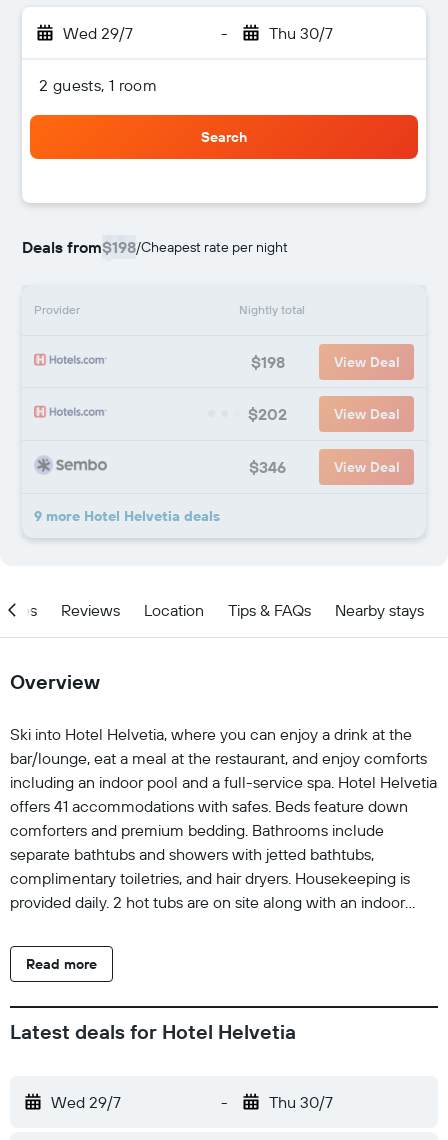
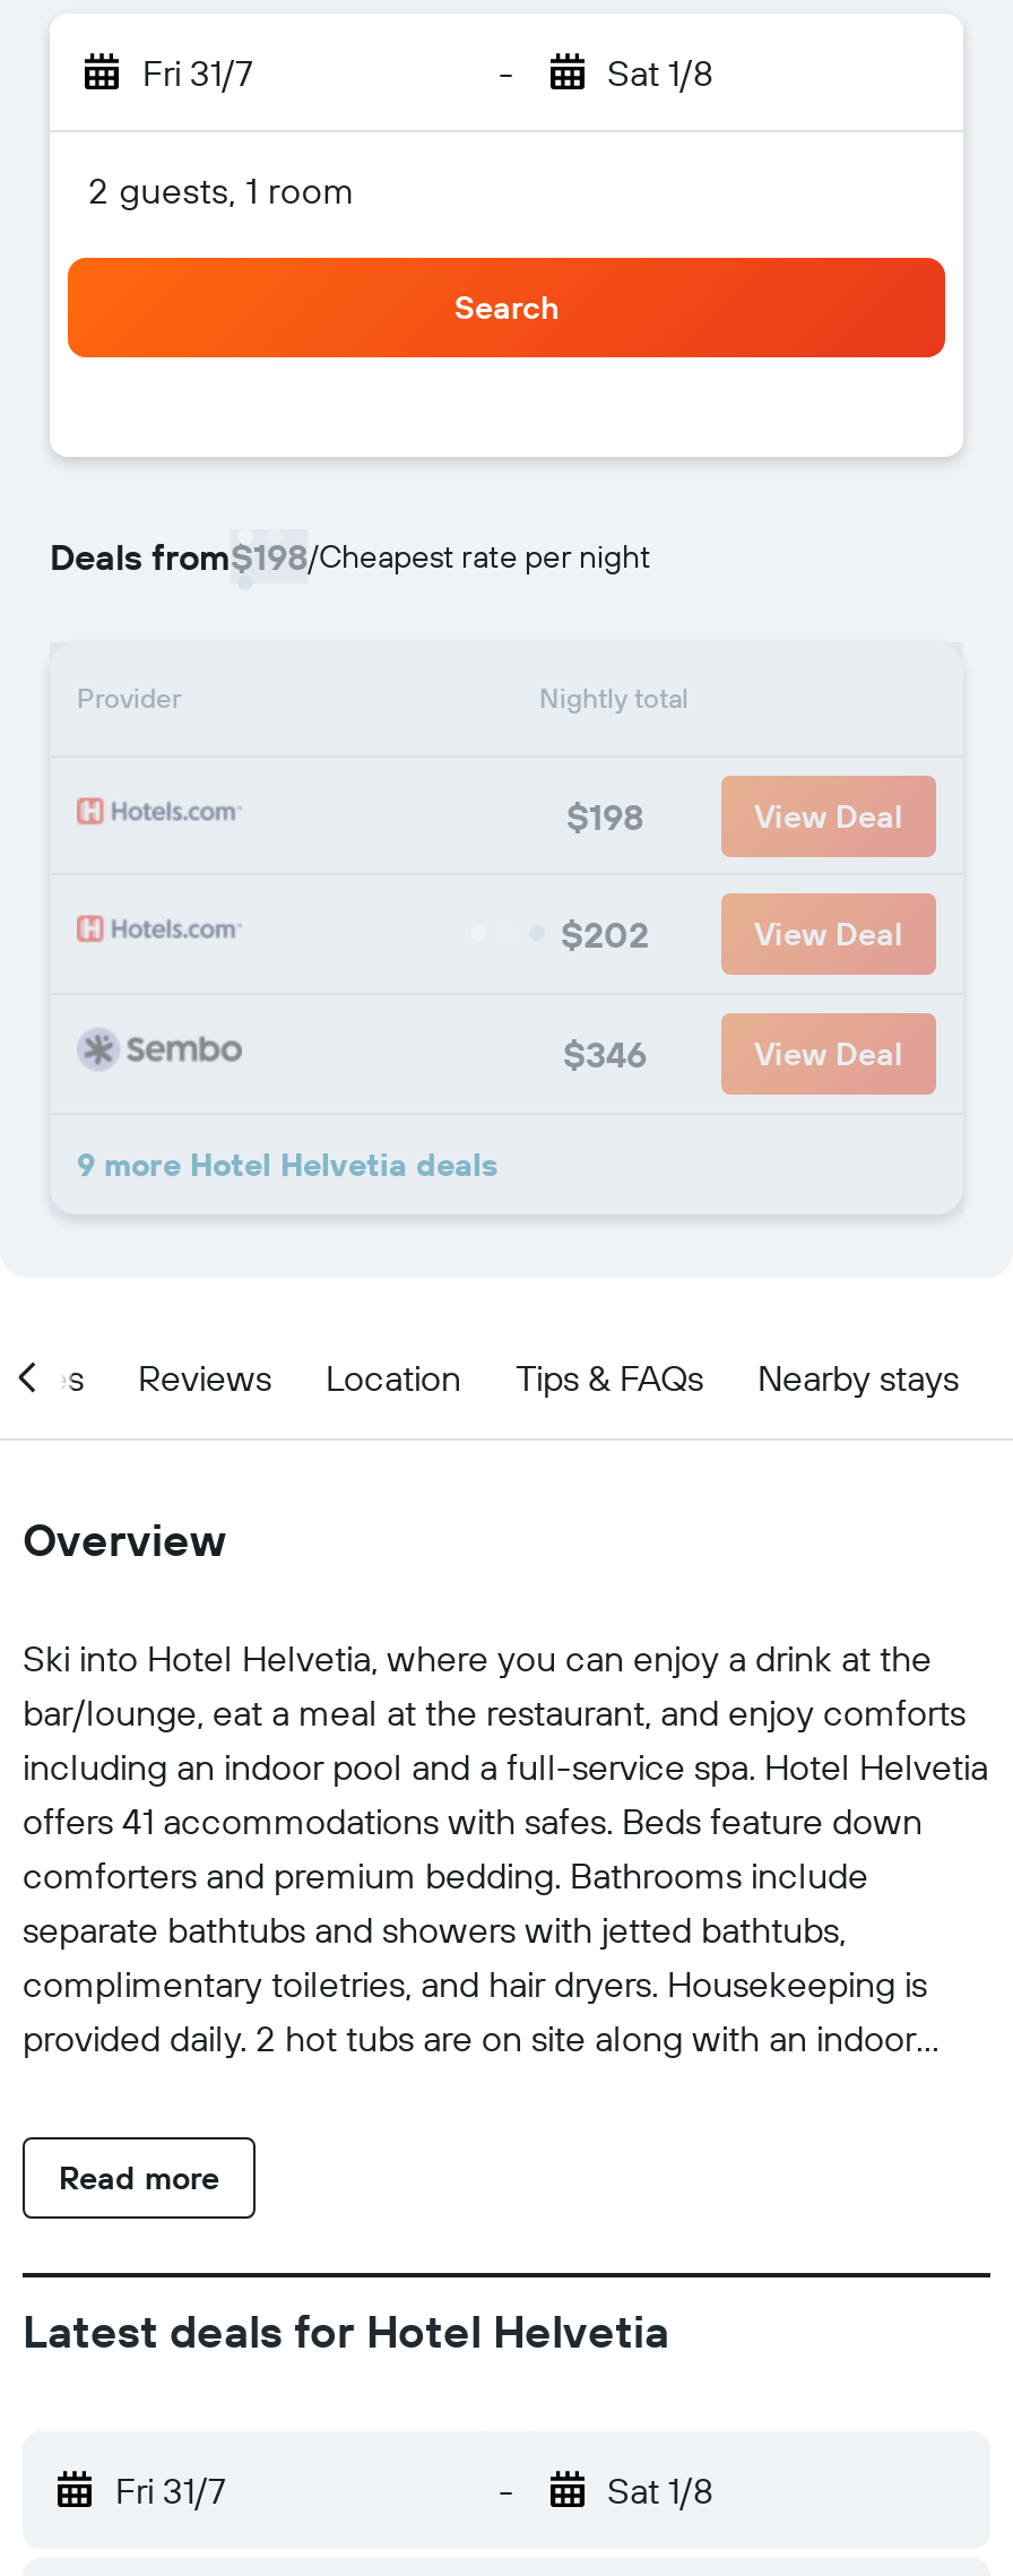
[63,23,133,43] Wed 29/7 -> [142,50,253,95] Fri 31/7
[268,23,332,43] Thu 30/7 -> [607,50,713,95] Sat 1/8
[51,1092,121,1112] Wed 29/7 -> [115,2467,226,2513] Fri 31/7
[268,1092,332,1112] Thu 30/7 -> [607,2467,713,2513] Sat 1/8

